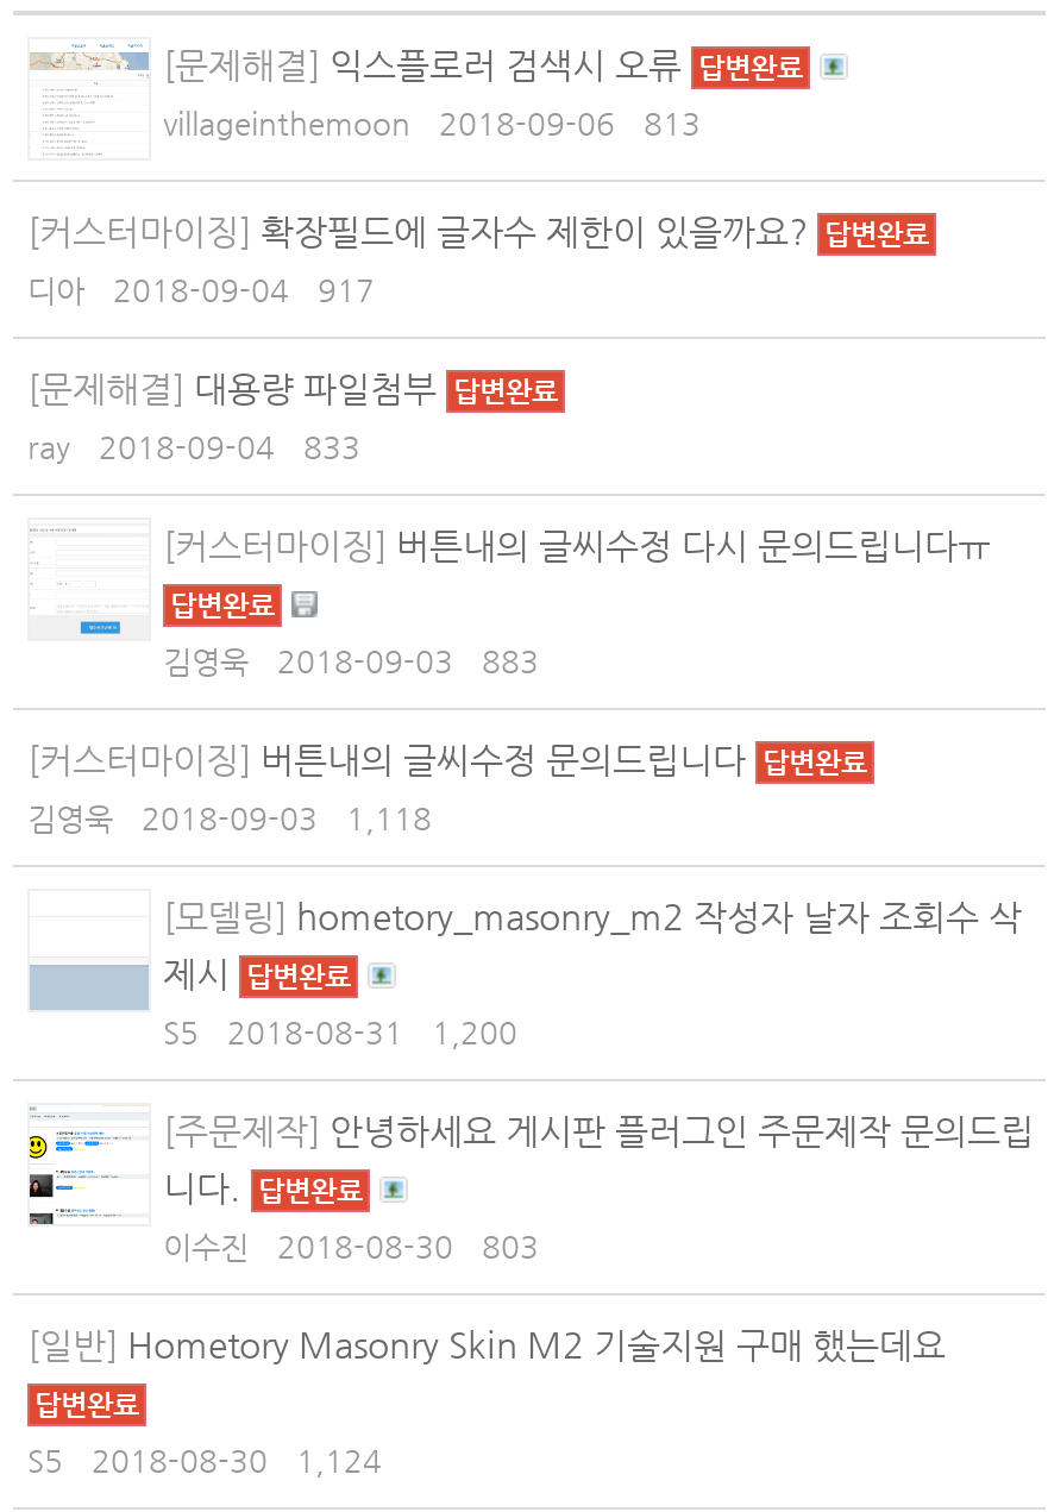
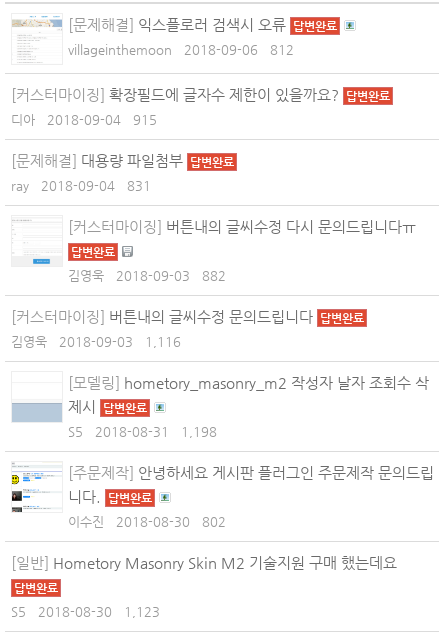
[163,106,701,142] villageinthemoon 2018-09-06 813 -> [68,42,294,57] villageinthemoon 2018-09-06 812
[27,272,375,308] 디아 2018-09-04 917 -> [11,112,157,127] 디아 2018-09-04 915
[27,429,360,465] ray 2018-09-04 833 -> [11,178,151,193] ray 2018-09-04 831
[163,644,539,679] 김영욱 2018-09-03 883 -> [68,268,226,283] 김영욱 2018-09-03 882
[27,801,432,836] 김영욱 2018-09-03 1,118 -> [11,334,181,349] 김영욱 2018-09-03 1,116
[163,1015,517,1050] S5 2018-08-31 1,200 -> [68,424,217,439] S5 2018-08-31 1,198
[163,1229,539,1265] 이수진 2018-08-30 803 -> [68,514,226,529] 이수진 2018-08-30 802
[27,1443,382,1479] S5 2018-08-30 1,124 -> [11,604,160,619] S5 2018-08-30 1,123

